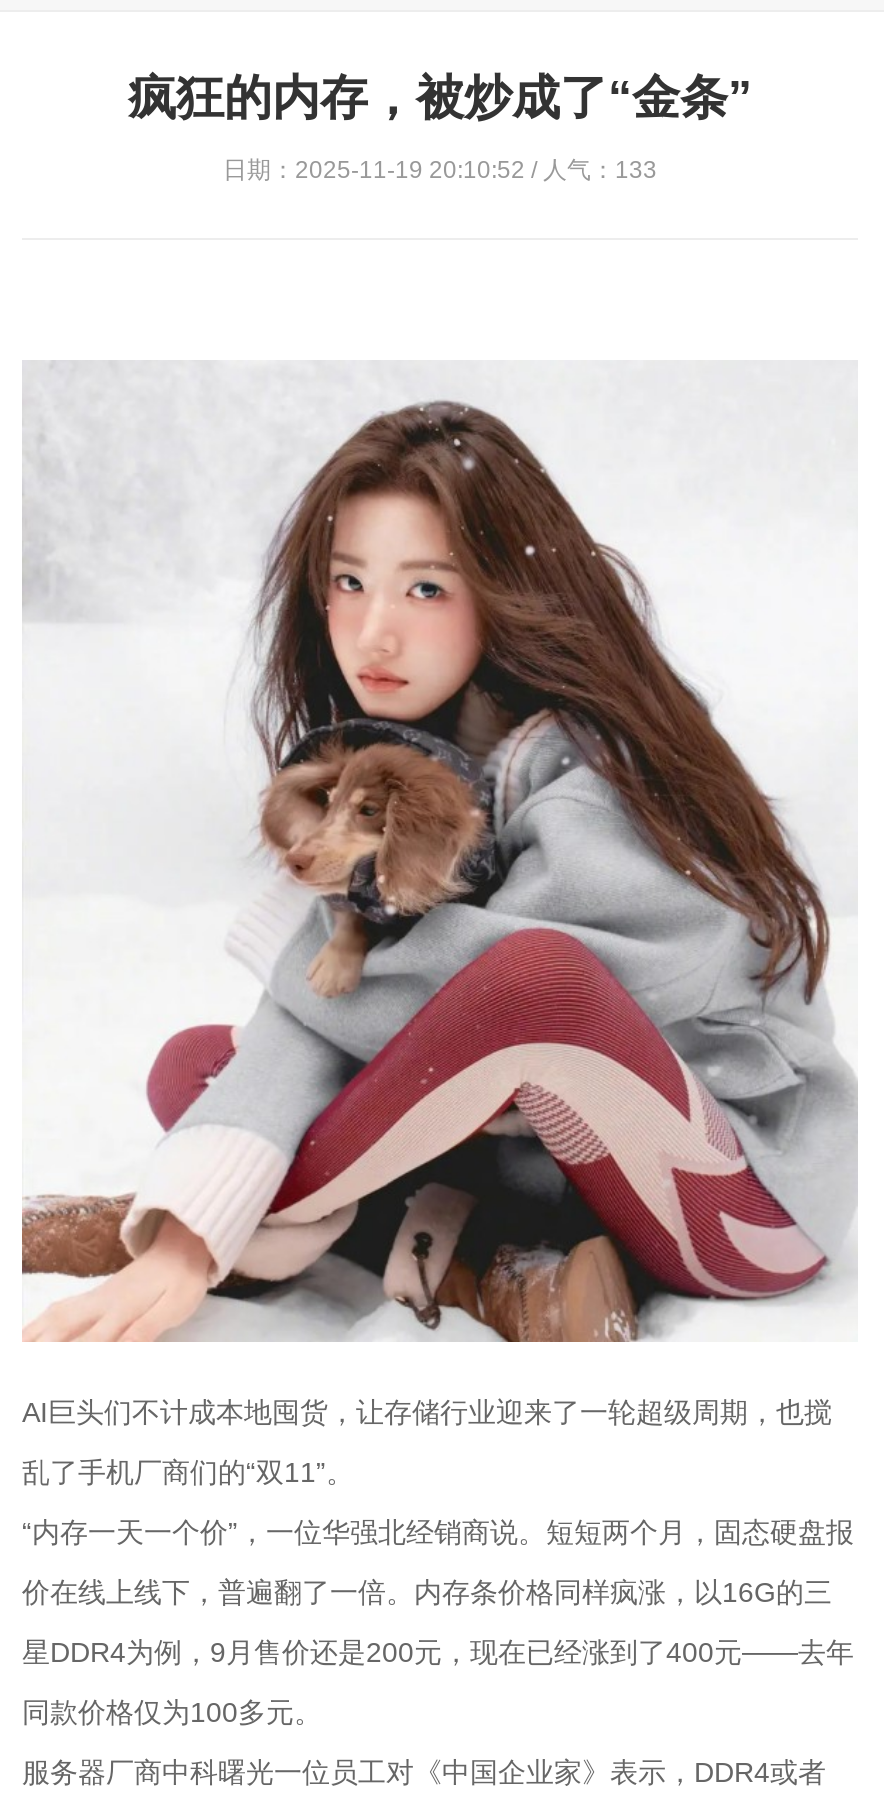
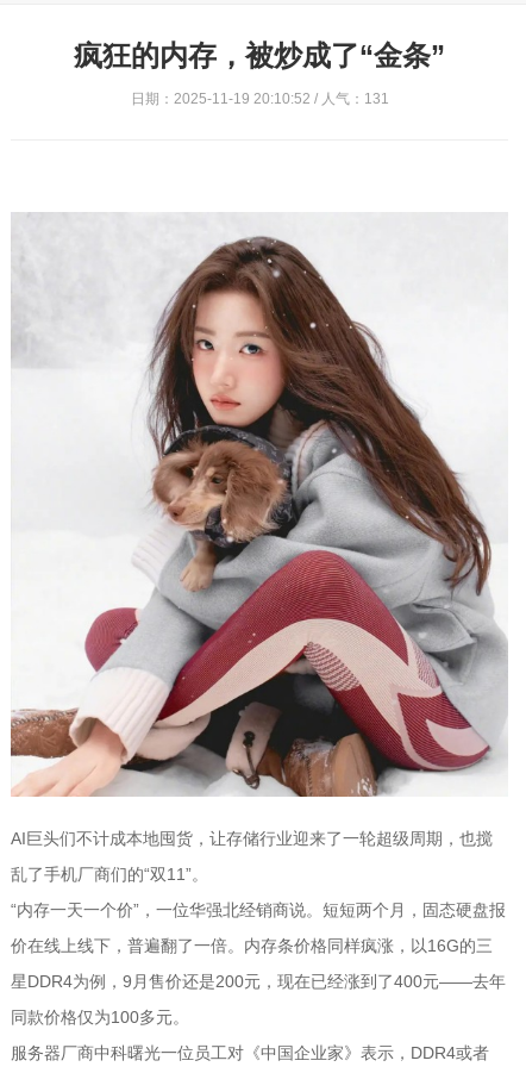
[223,156,657,184] 日期：2025-11-19 20:10:52 / 人气：133 -> [130,91,389,107] 日期：2025-11-19 20:10:52 / 人气：131

